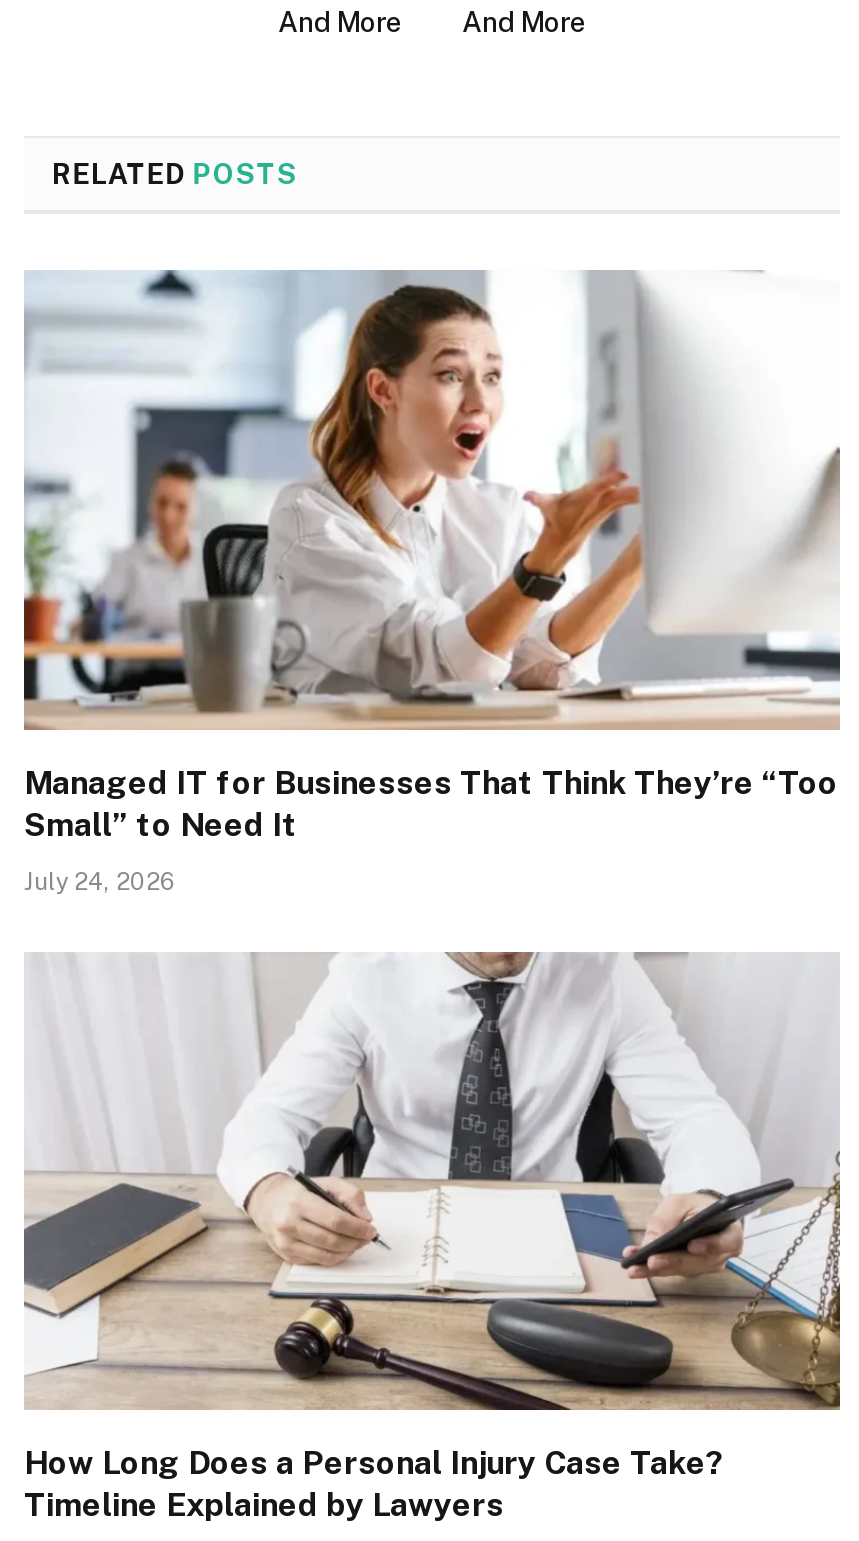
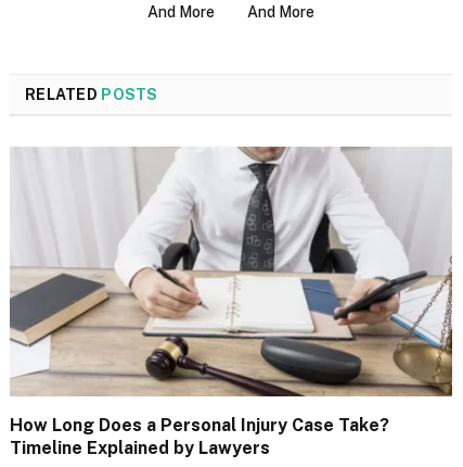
[22,270,842,896] [image] | Managed IT for Businesses That Think They’re “Too | Small” to Need It | July 24, 2026 -> none

